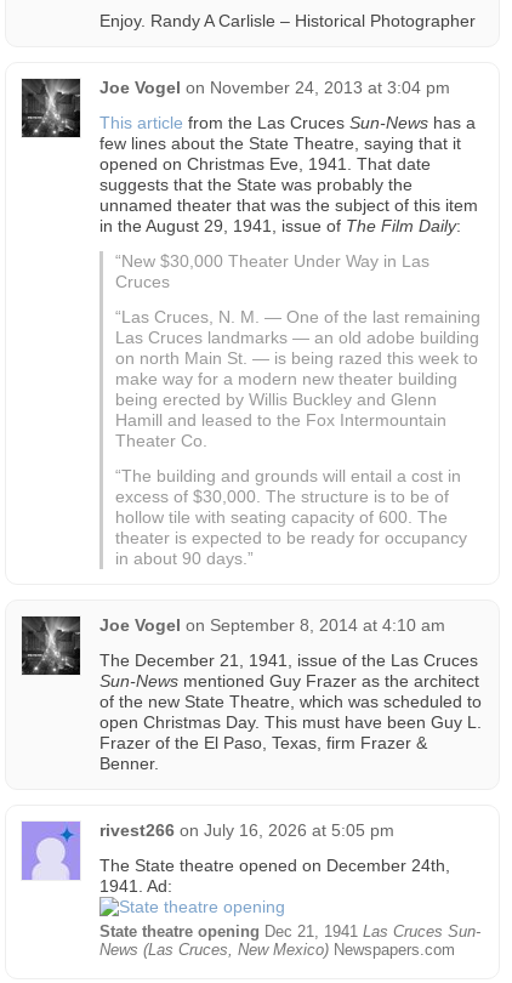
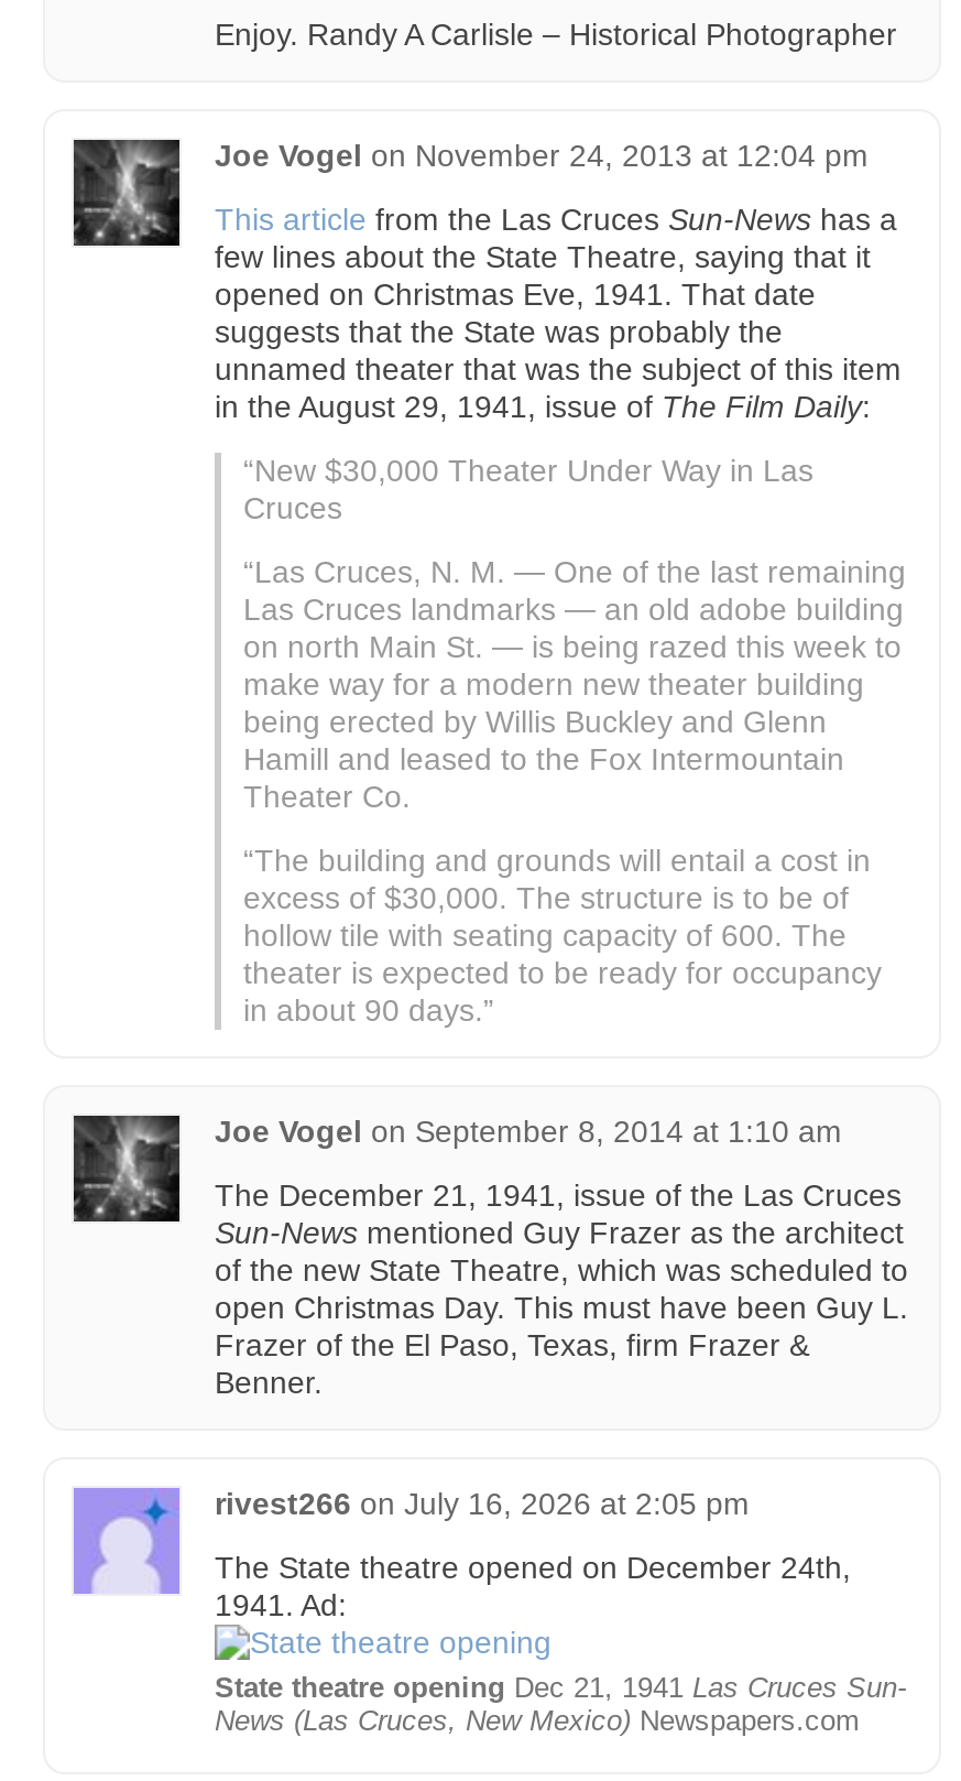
[99,77,450,97] Joe Vogel on November 24, 2013 at 3:04 pm -> [215,137,869,172] Joe Vogel on November 24, 2013 at 12:04 pm
[99,615,445,634] Joe Vogel on September 8, 2014 at 4:10 am -> [215,1113,842,1148] Joe Vogel on September 8, 2014 at 1:10 am
[99,820,394,840] rivest266 on July 16, 2026 at 5:05 pm -> [215,1485,750,1521] rivest266 on July 16, 2026 at 2:05 pm

